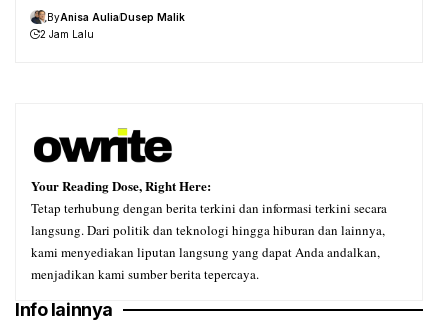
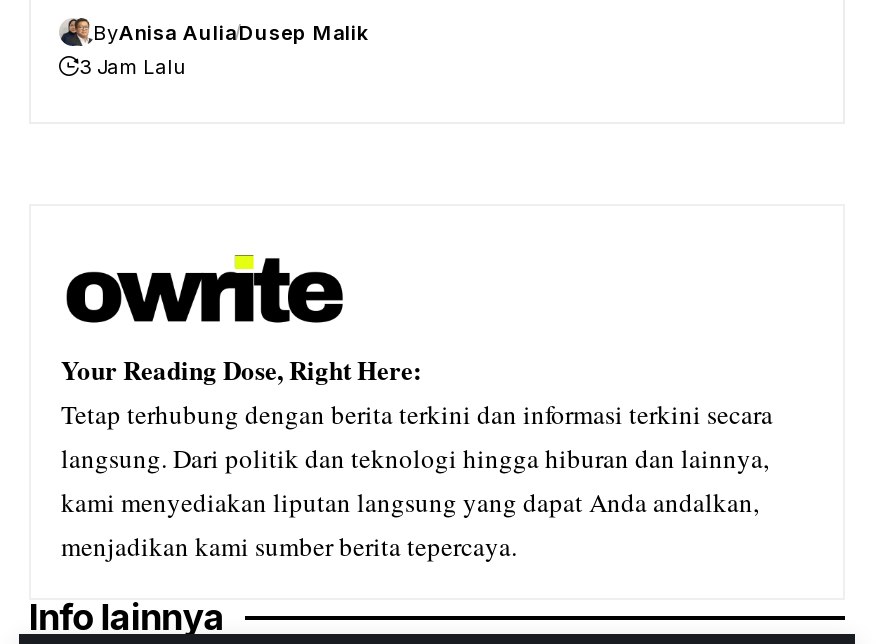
[40,28,94,40] 2 Jam Lalu -> [79,53,187,77] 3 Jam Lalu

